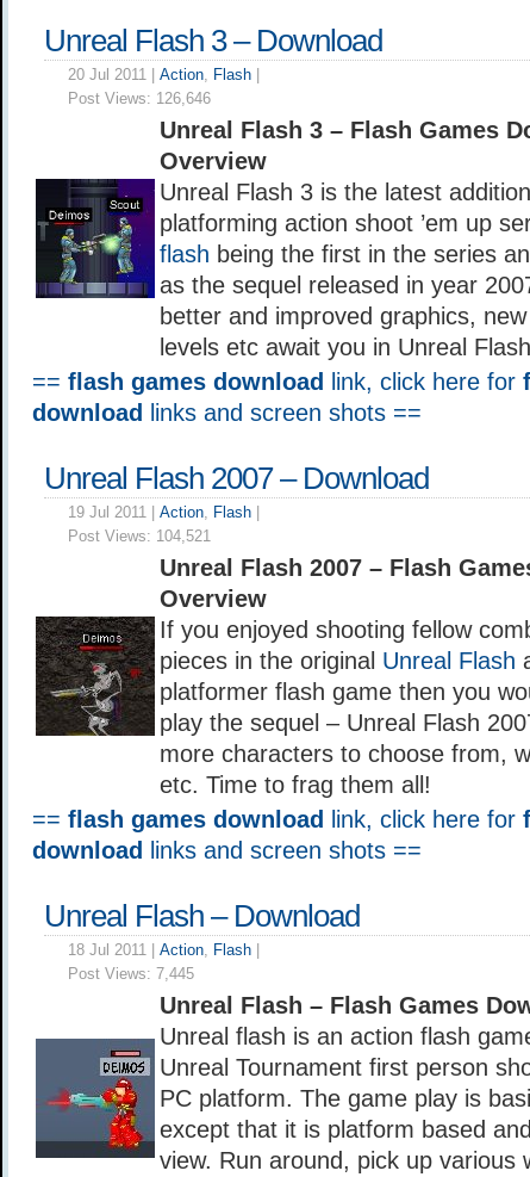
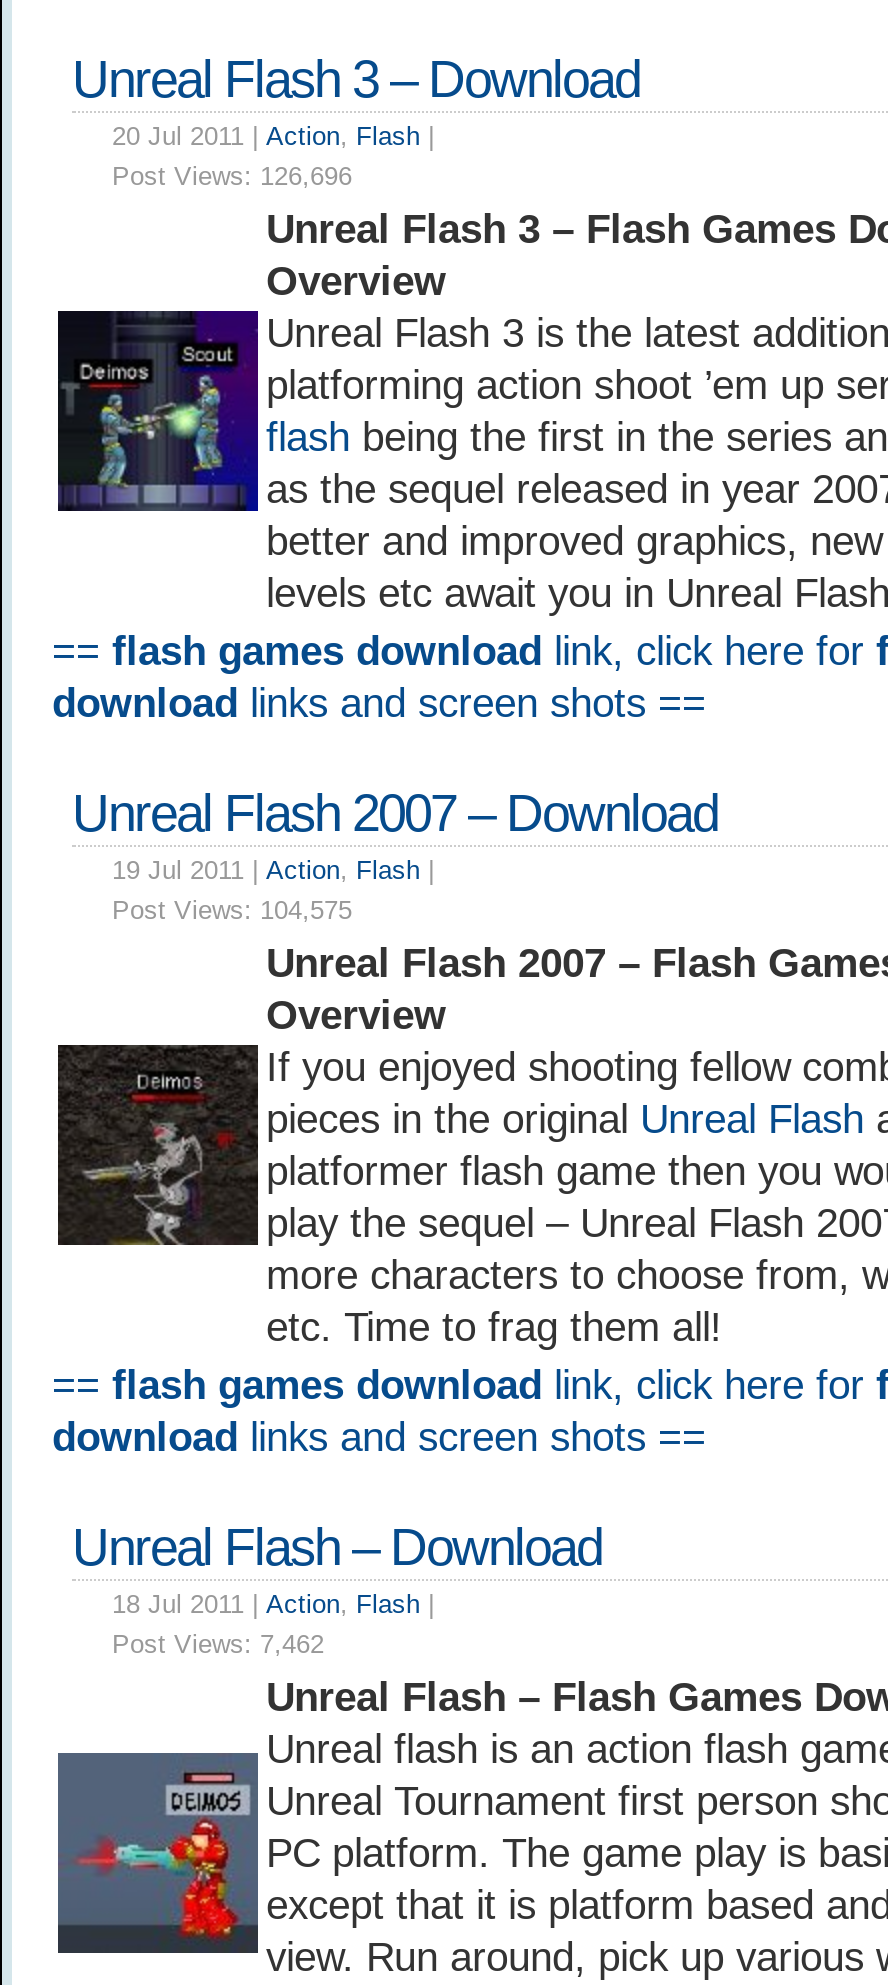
[68,89,211,107] Post Views: 126,646 -> [112,161,352,191] Post Views: 126,696
[68,527,211,545] Post Views: 104,521 -> [112,895,352,925] Post Views: 104,575
[68,965,194,983] Post Views: 7,445 -> [112,1629,324,1659] Post Views: 7,462

